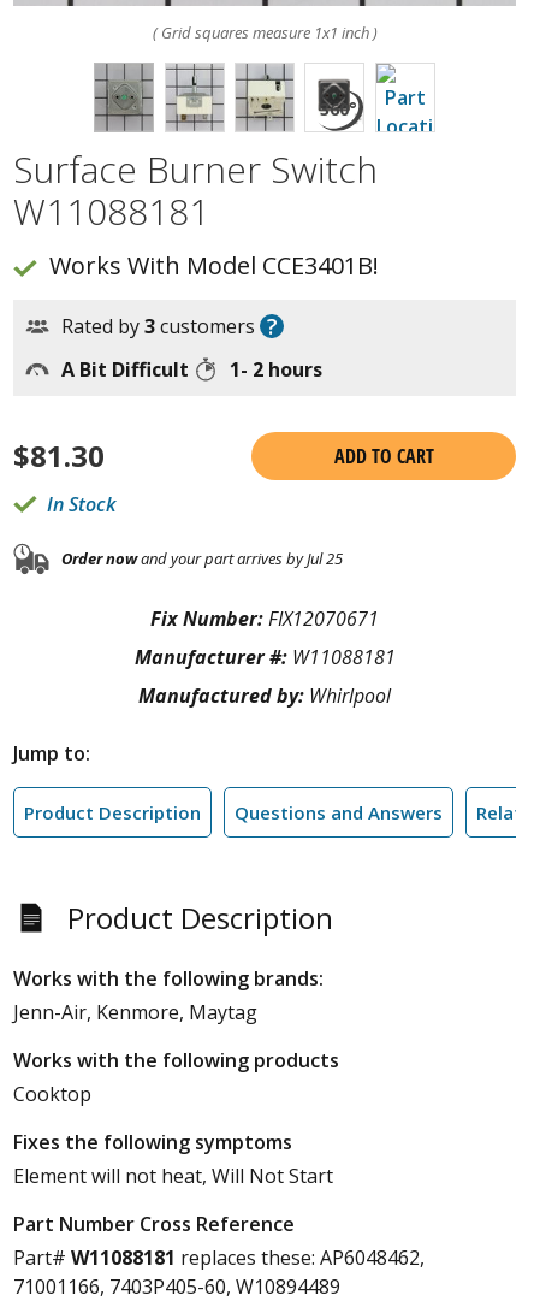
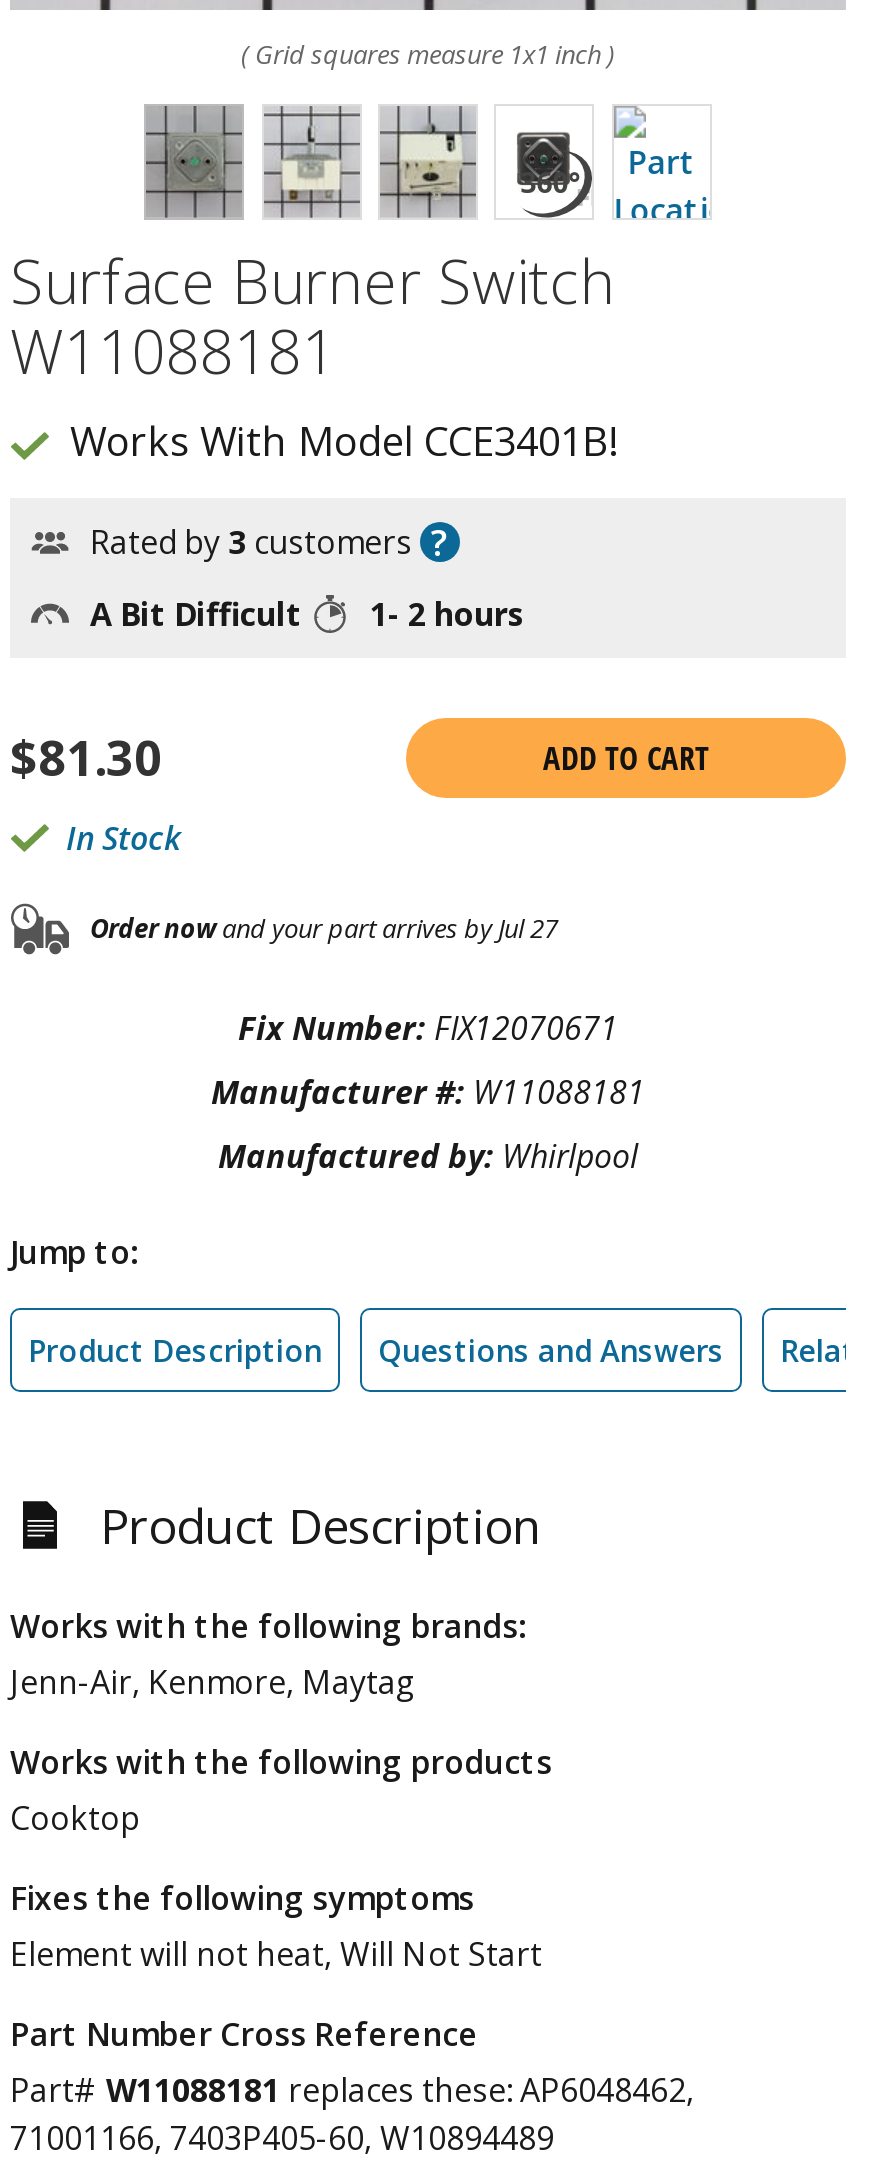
[61,548,343,570] Order nowand your part arrives by Jul 25 -> [90,911,558,947] Order nowand your part arrives by Jul 27

